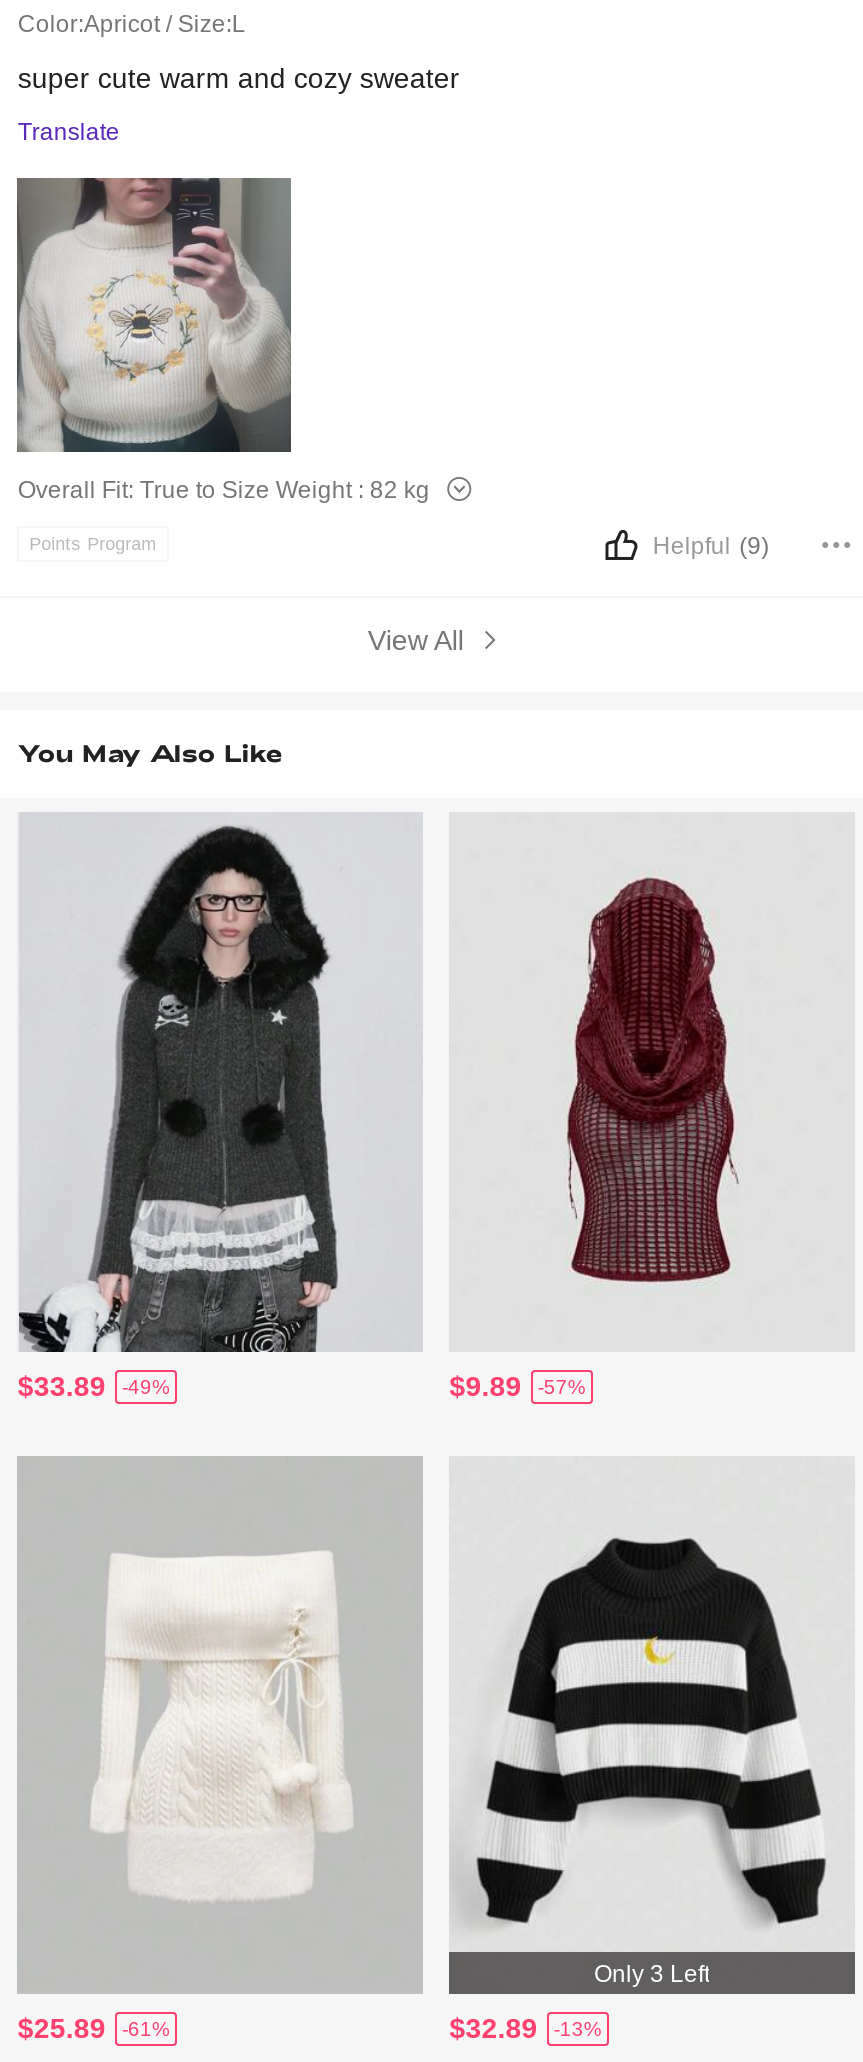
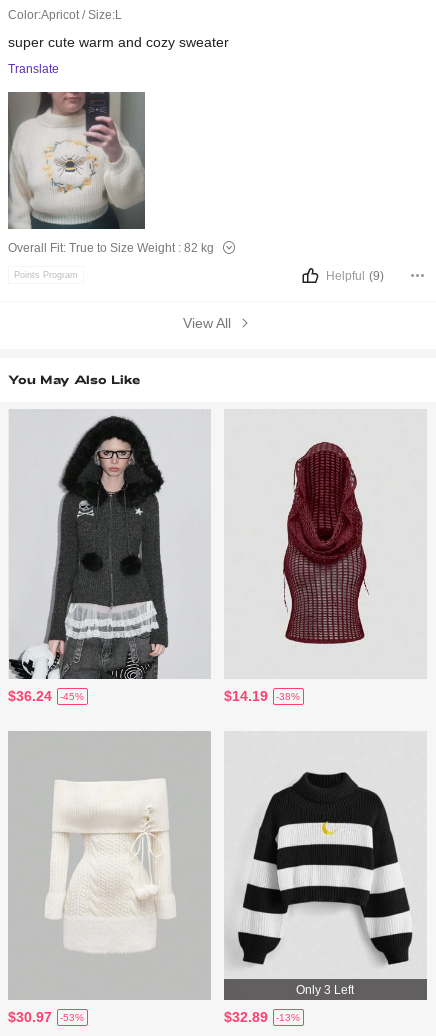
[18,1370,106,1402] $33.89 -> [8,688,52,704] $36.24
[122,1376,170,1398] -49% -> [60,691,84,702] -45%
[449,1370,521,1402] $9.89 -> [224,688,268,704] $14.19
[538,1376,586,1398] -57% -> [276,691,300,702] -38%
[18,2013,106,2045] $25.89 -> [8,1009,52,1025] $30.97
[122,2019,170,2041] -61% -> [60,1012,84,1023] -53%

